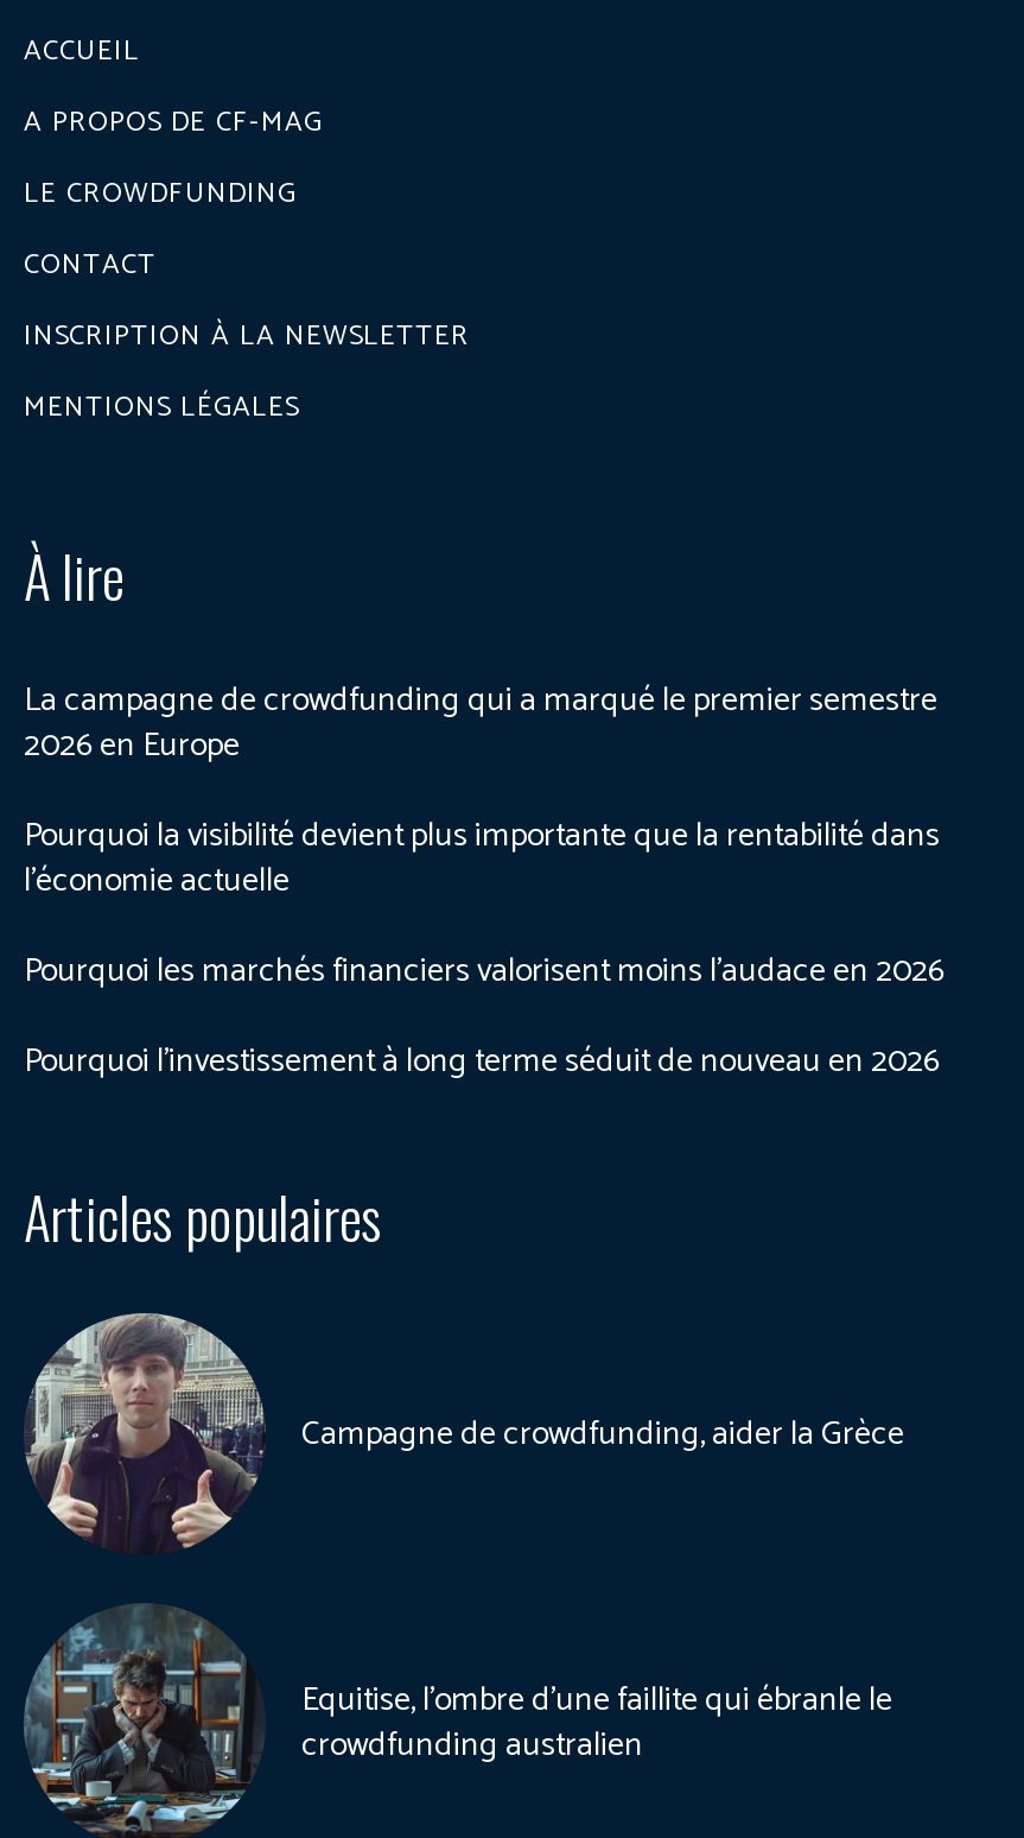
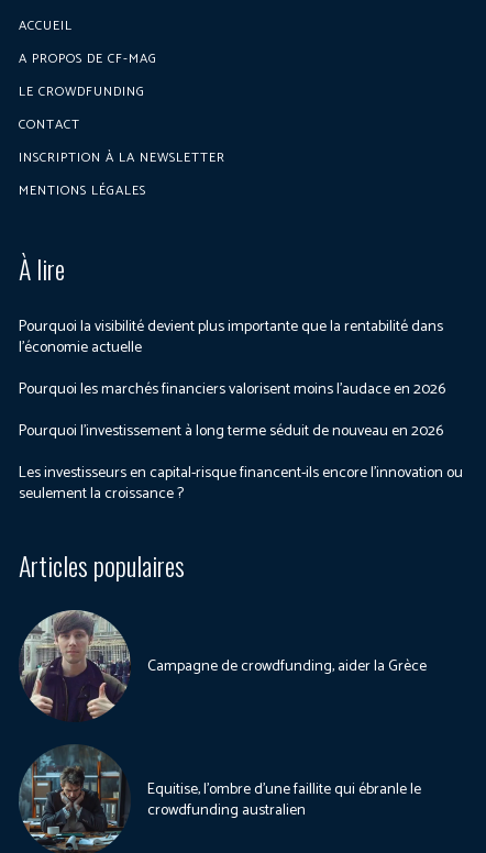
[24,675,937,775] La campagne de crowdfunding qui a marqué le premier semestre | 2026 en Europe -> none
moved [24,810,945,1091] -> [19,315,445,444]: Pourquoi la visibilité devient plus importante que la rentabilité dans | l’économie actuelle | Pourquoi les marchés financiers valorisent moins l’audace en 2026 | Pourquoi l’investissement à long terme séduit de nouveau en 2026
none -> [19,461,463,507] Les investisseurs en capital-risque financent-ils encore l’innovation ou | seulement la croissance ?

